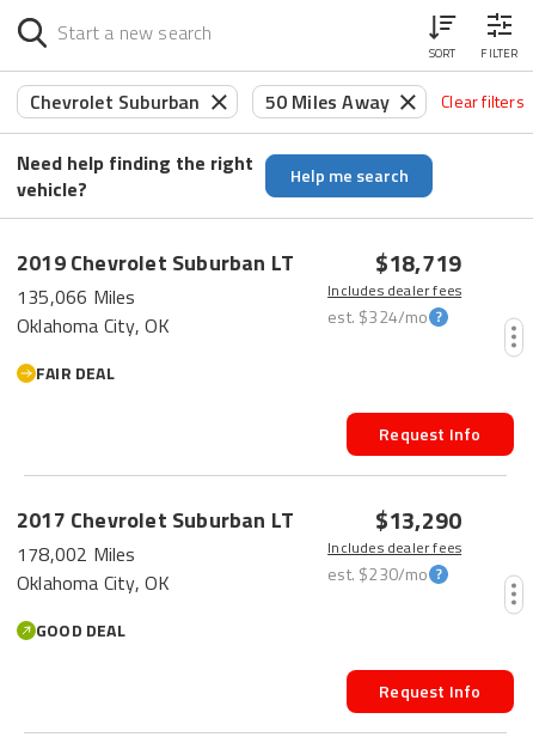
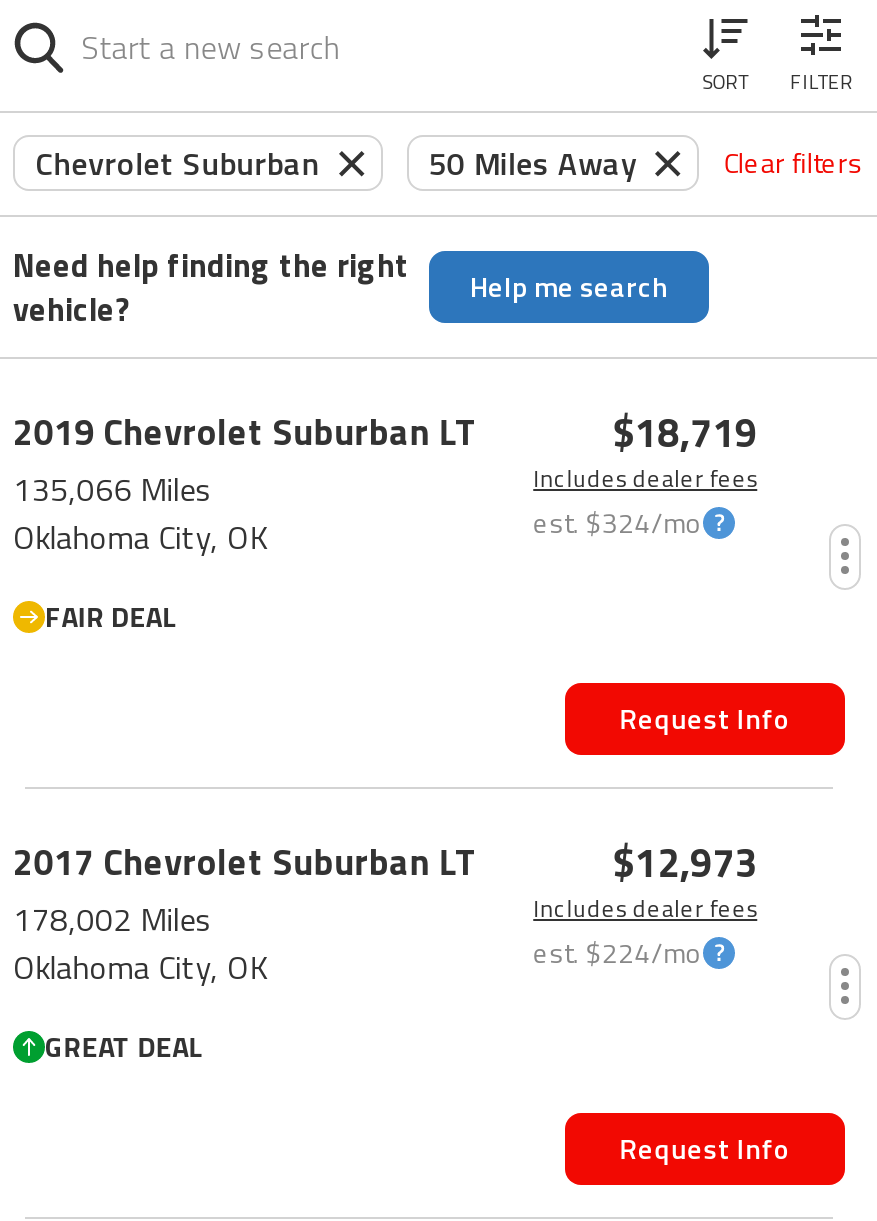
[375,501,461,538] $13,290 -> [612,831,757,893] $12,973
[328,561,428,586] est. $230/mo -> [533,930,702,972] est. $224/mo
[36,617,125,642] GOOD DEAL -> [45,1025,203,1067] GREAT DEAL

